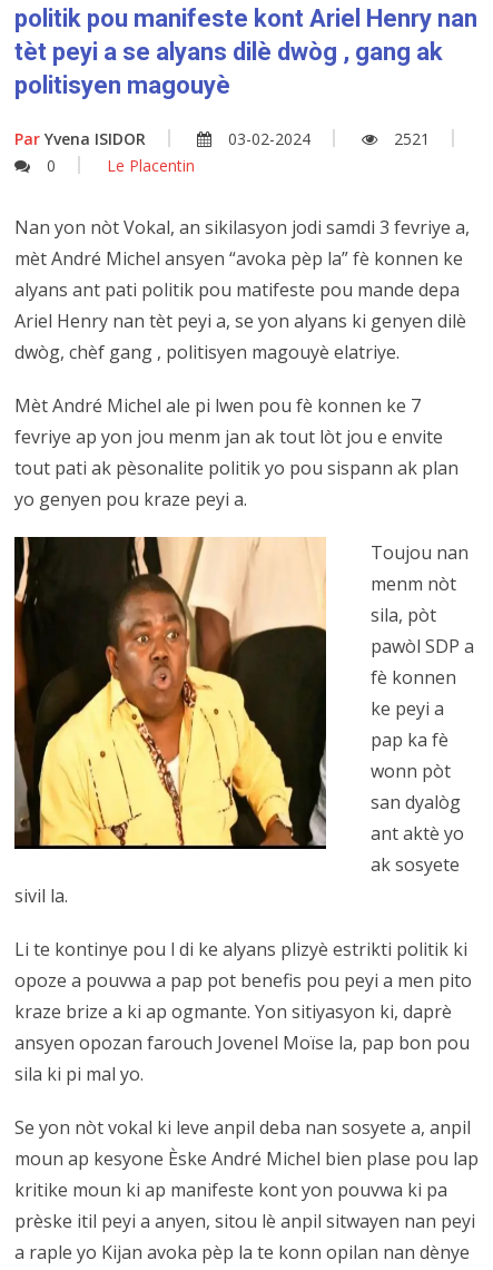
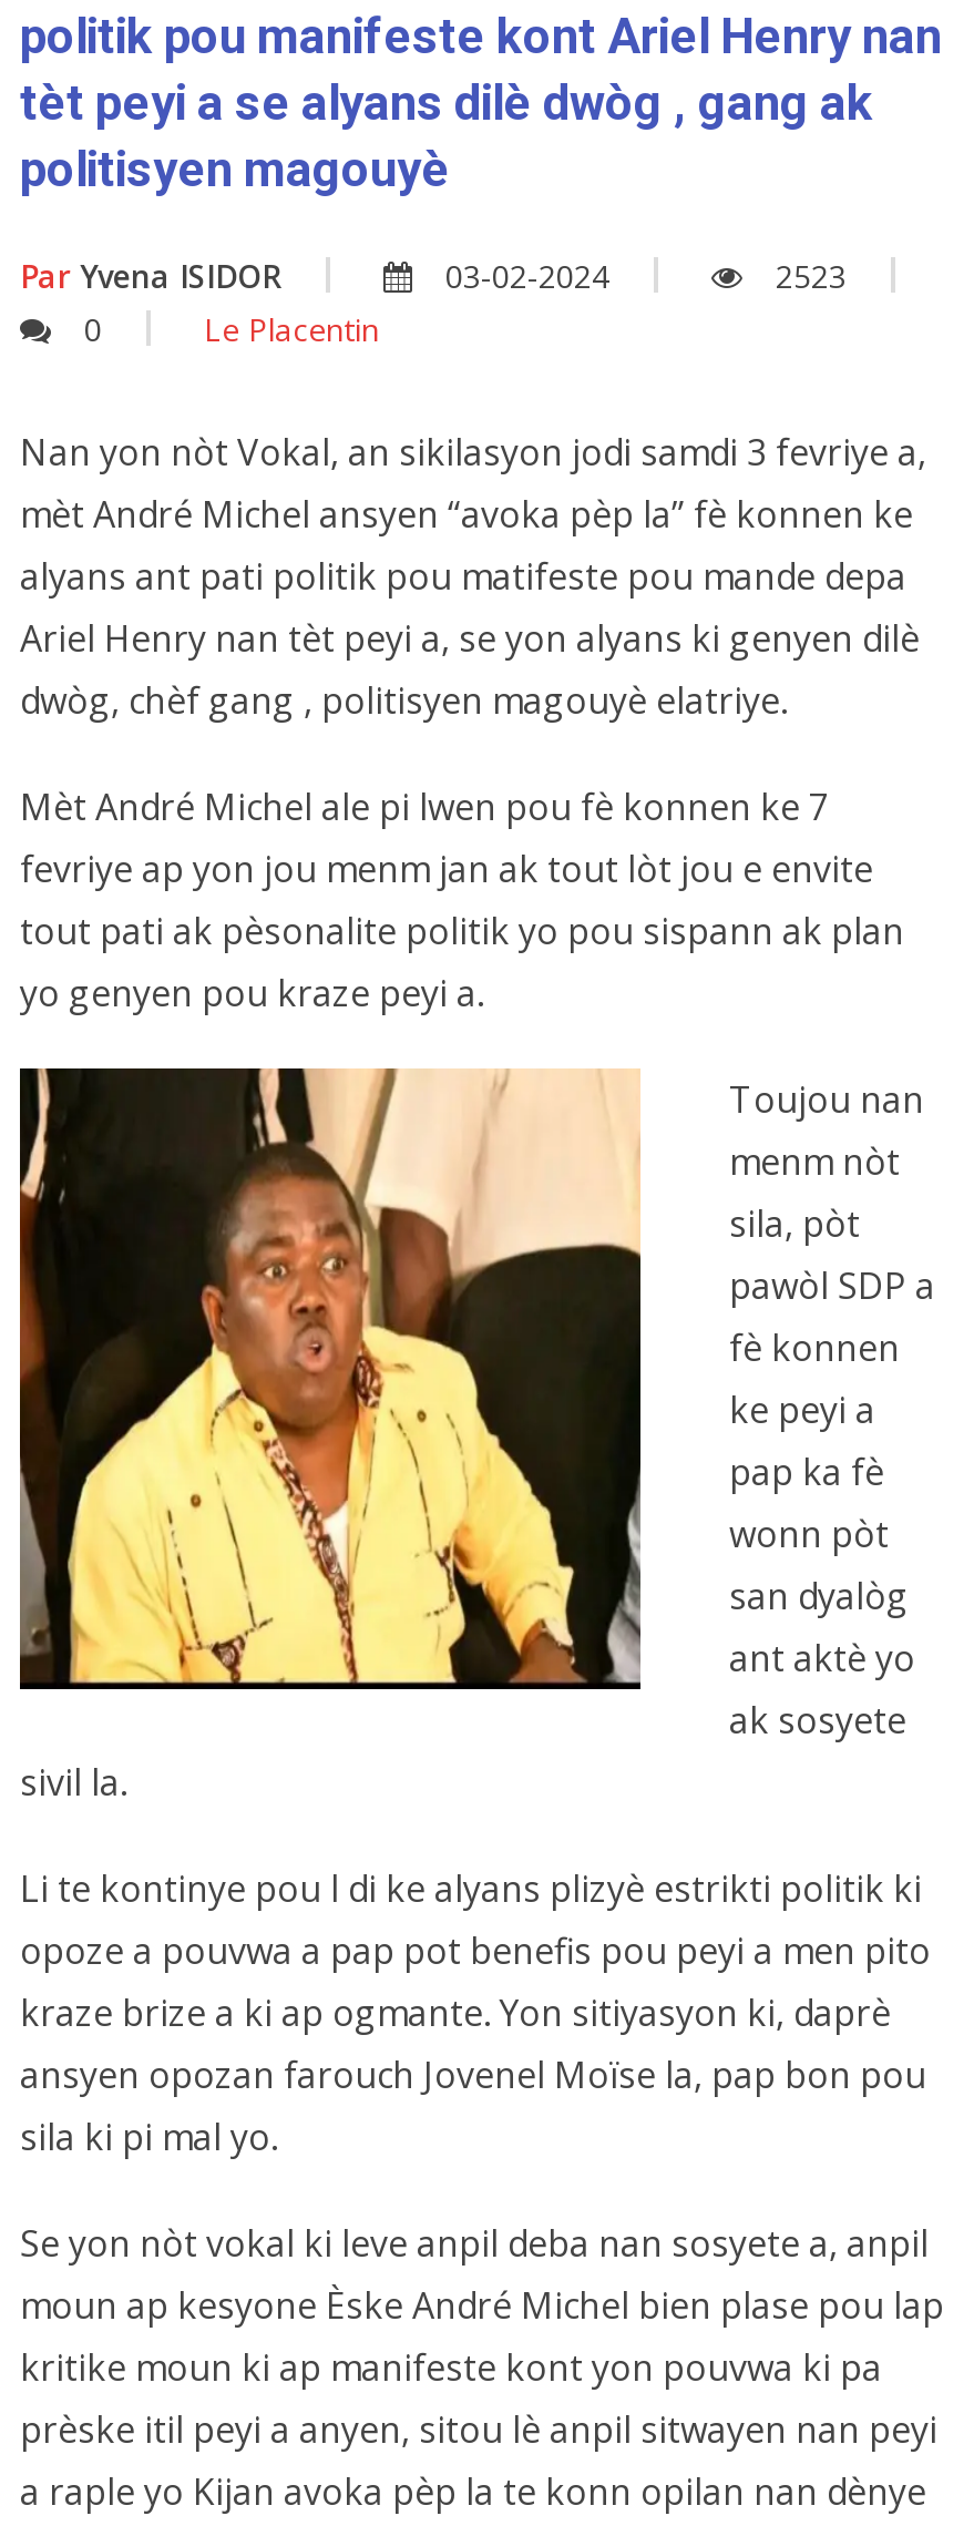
[394,128,430,149] 2521 -> [776,255,847,297] 2523

